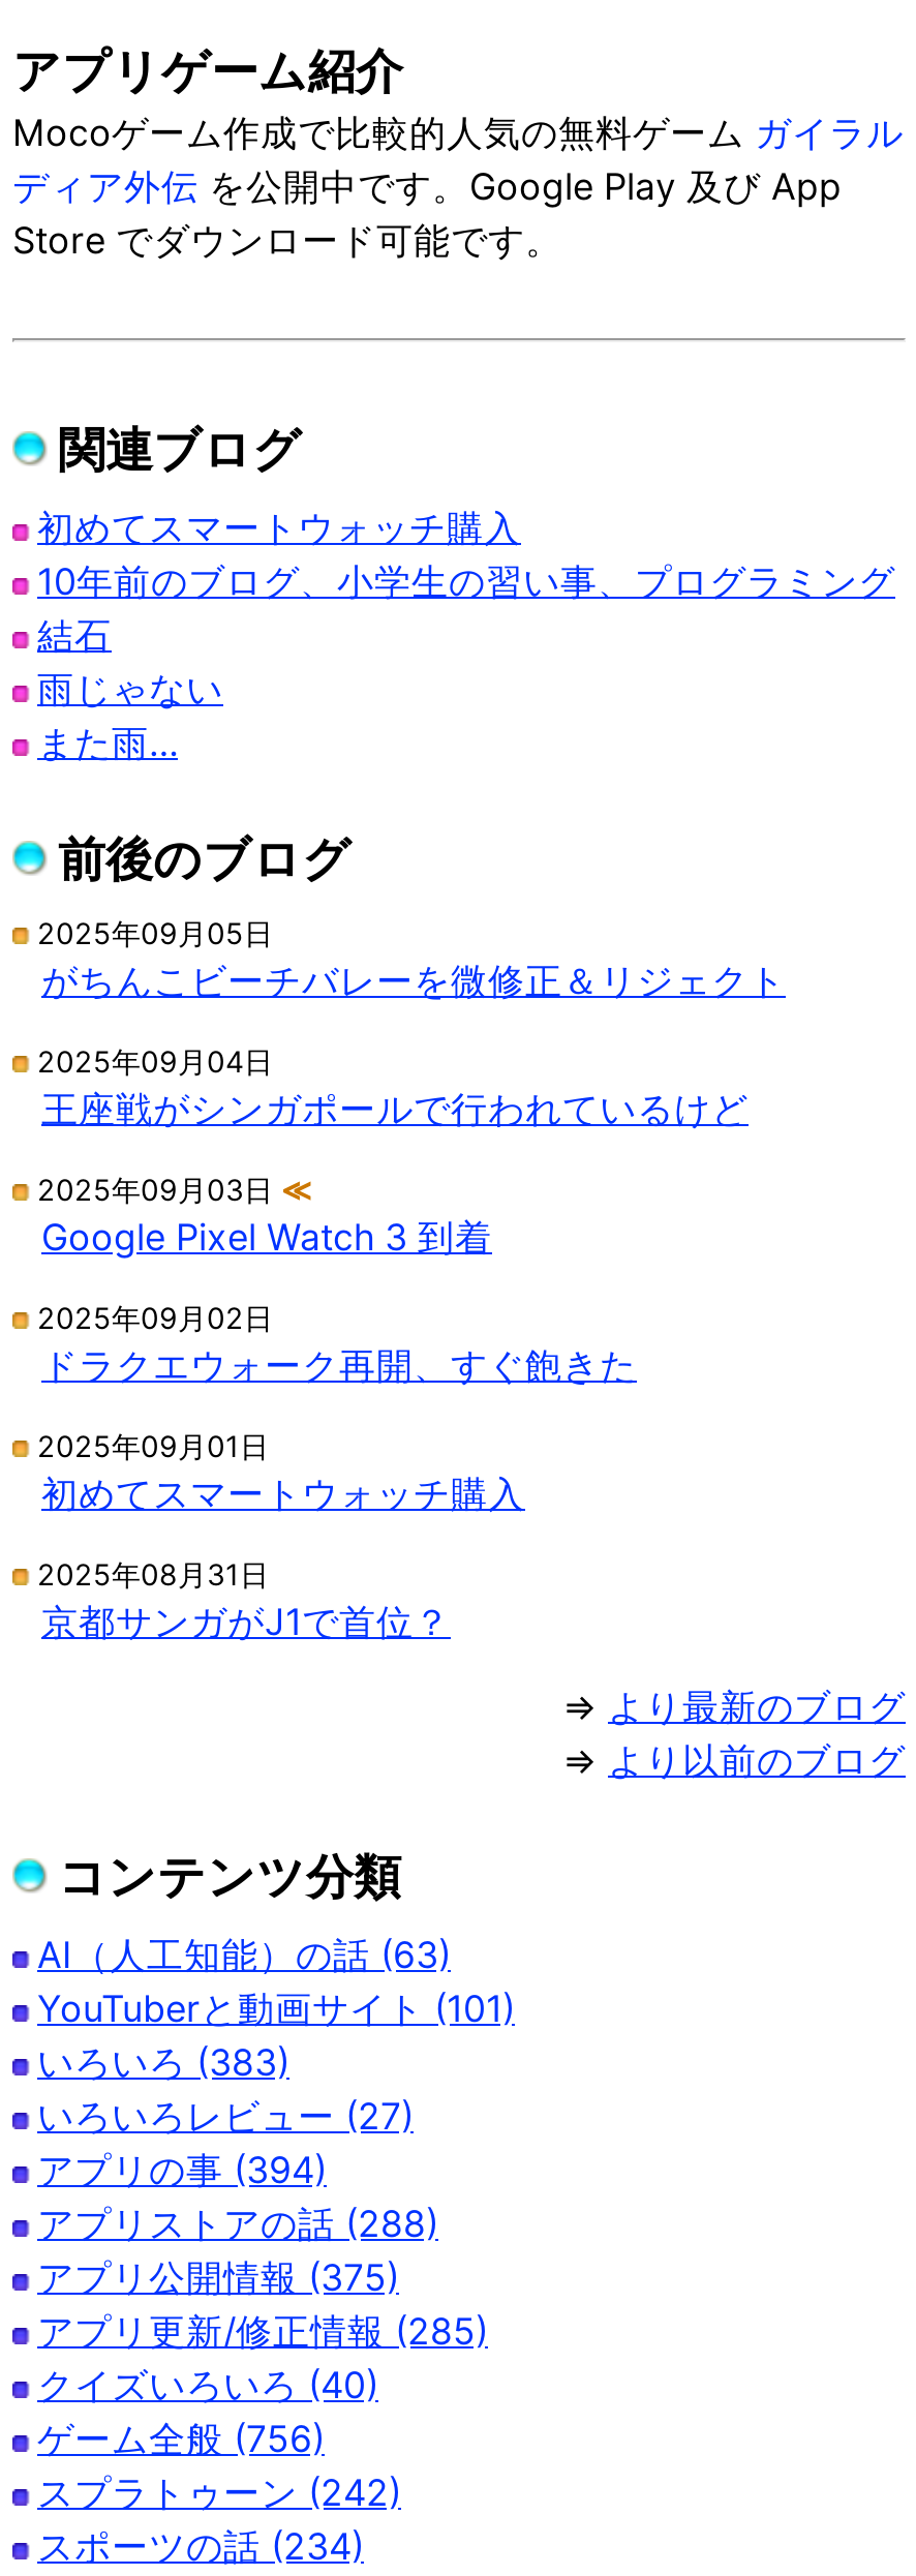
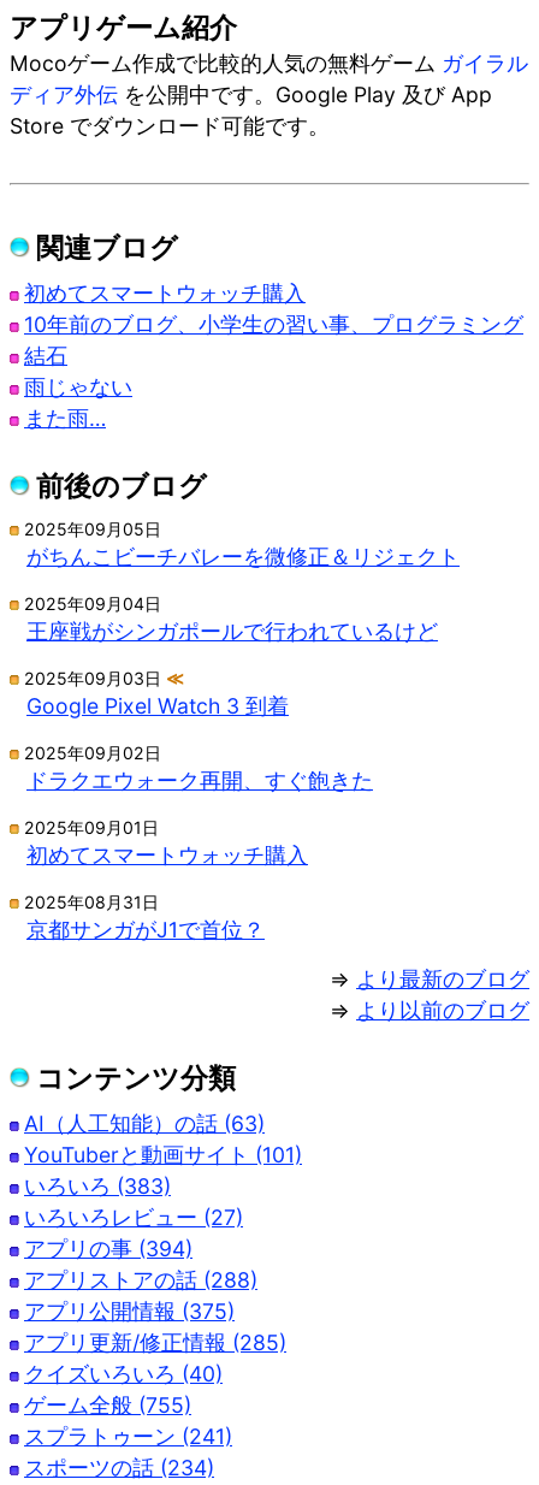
[37,2417,325,2461] ゲーム全般 (756) -> [24,1393,191,1418] ゲーム全般 (755)
[37,2471,401,2514] スプラトゥーン (242) -> [24,1424,232,1449] スプラトゥーン (241)

